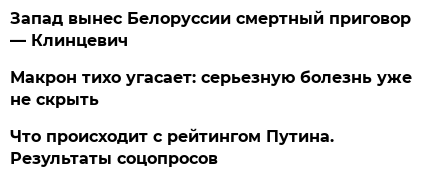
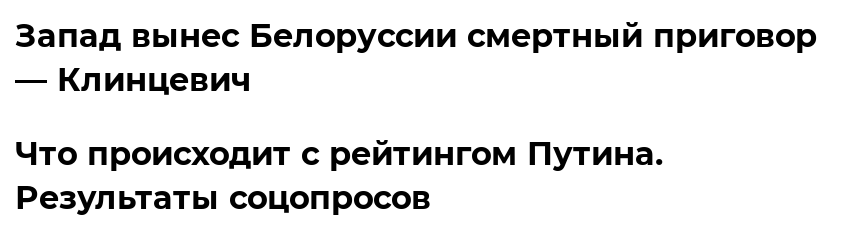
[10,68,412,109] Макрон тихо угасает: серьезную болезнь уже | не скрыть -> none

